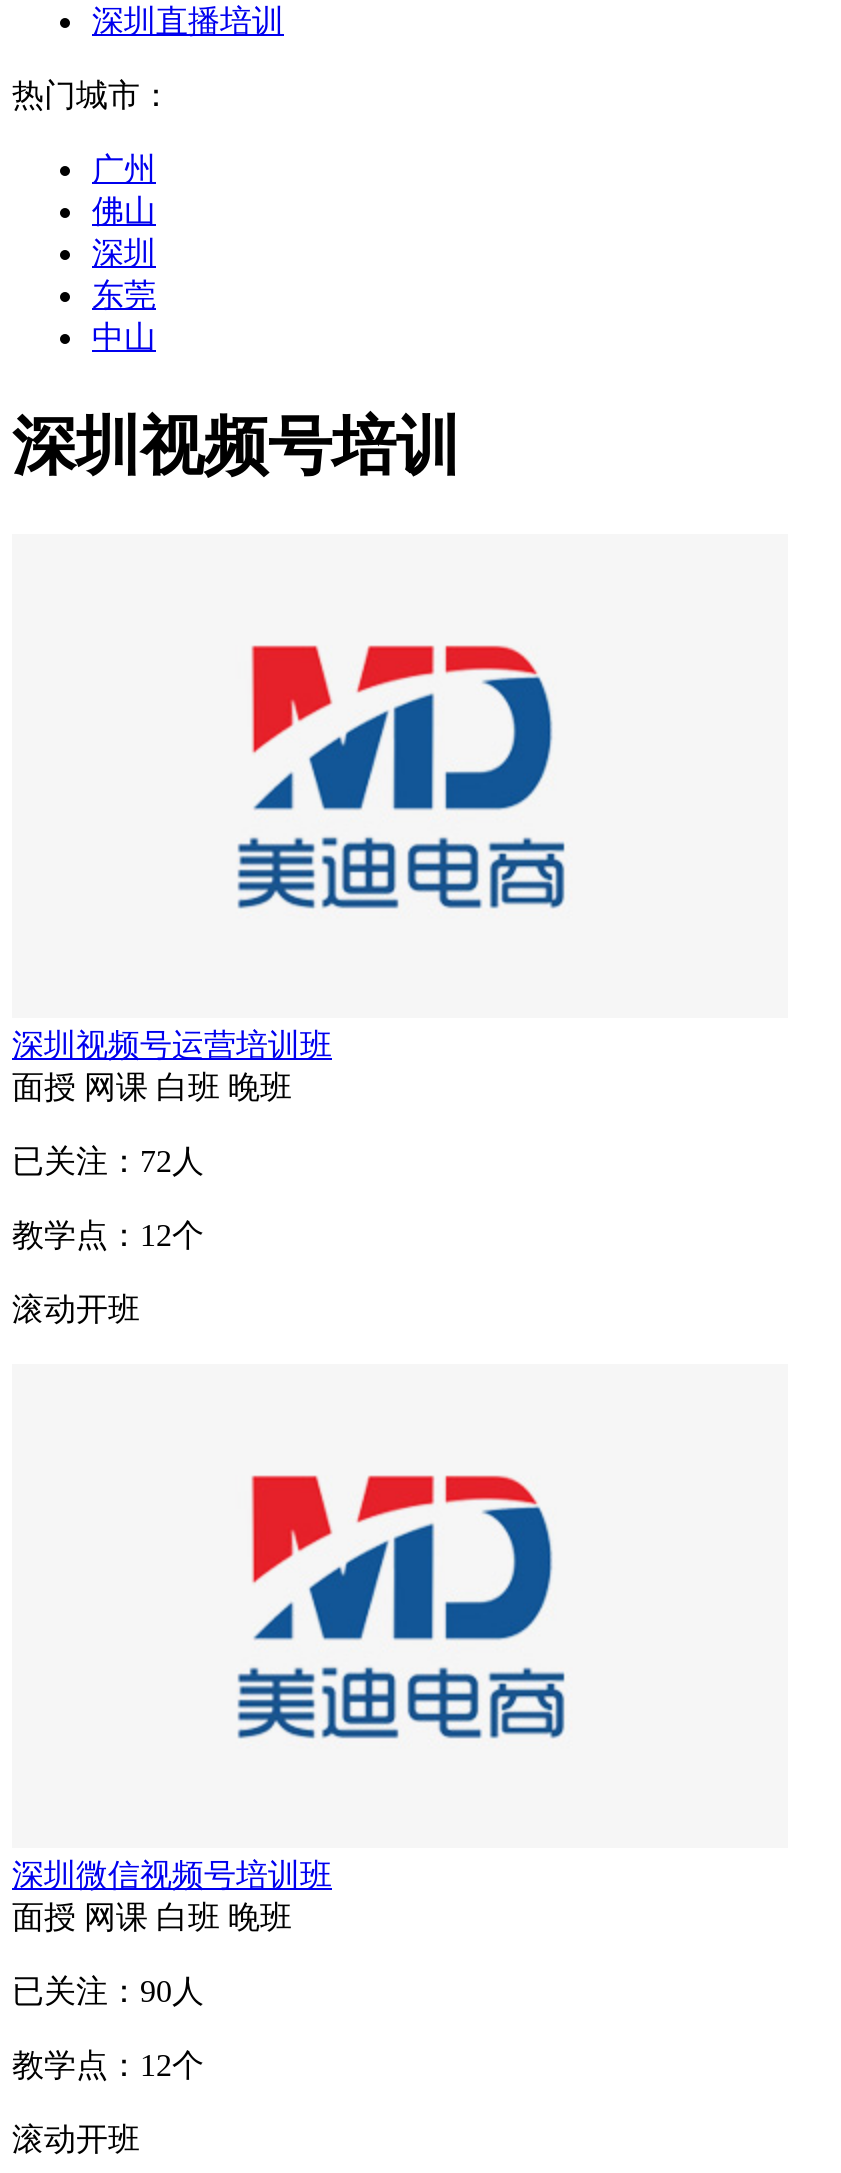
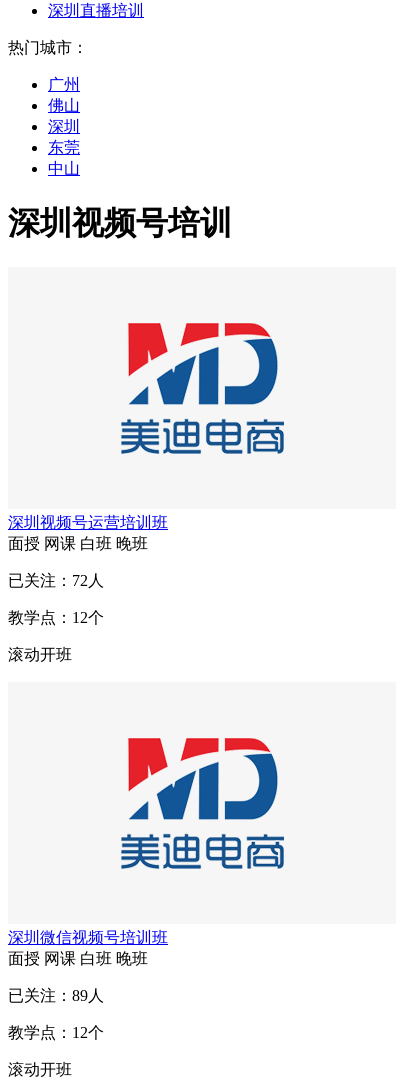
[12,1975,204,2009] 已关注：90人 -> [8,987,104,1004] 已关注：89人

